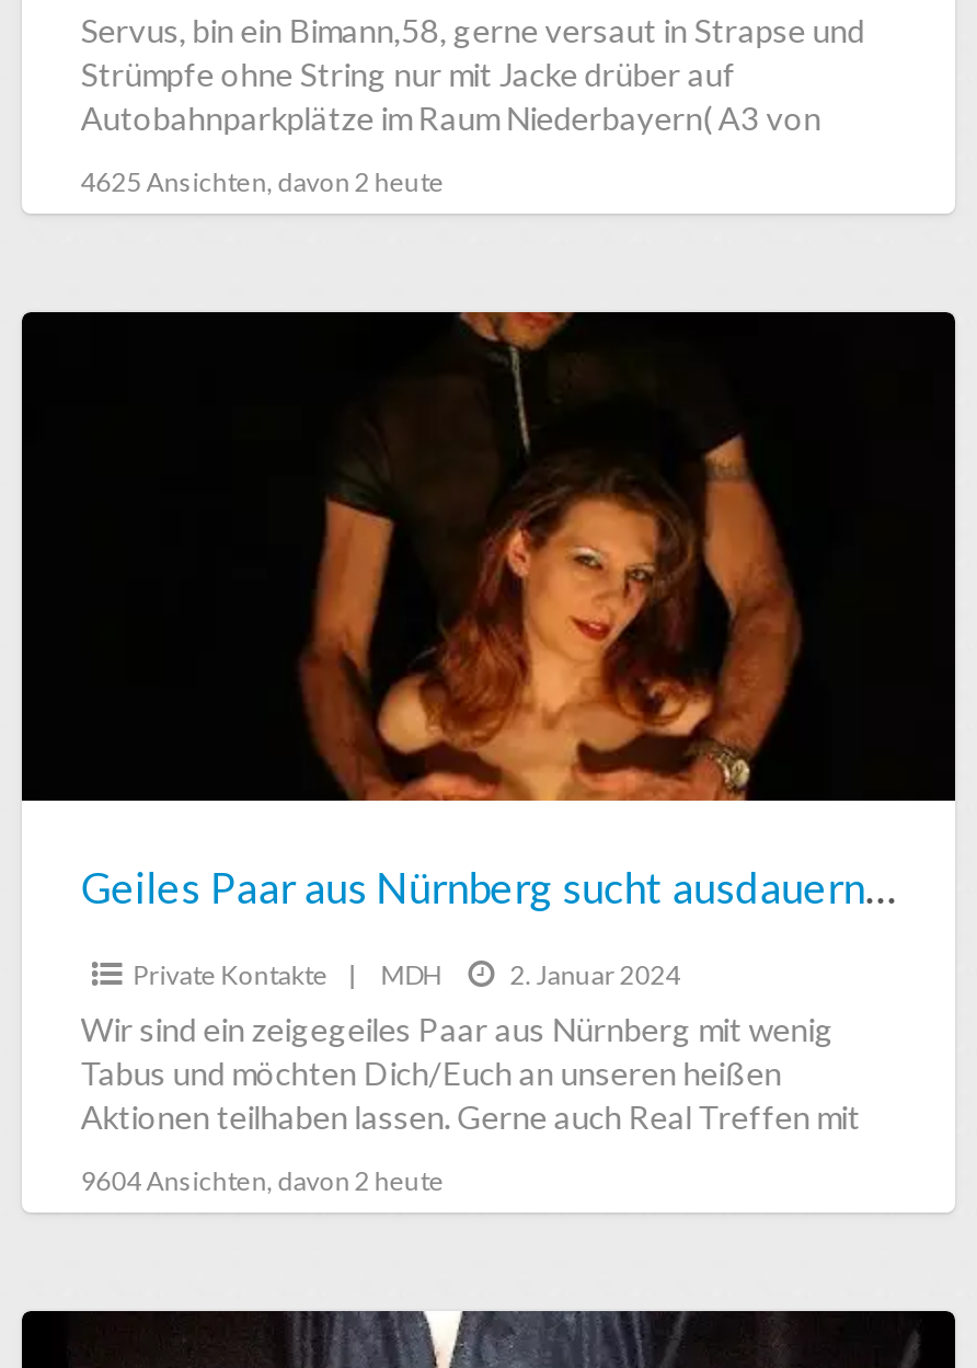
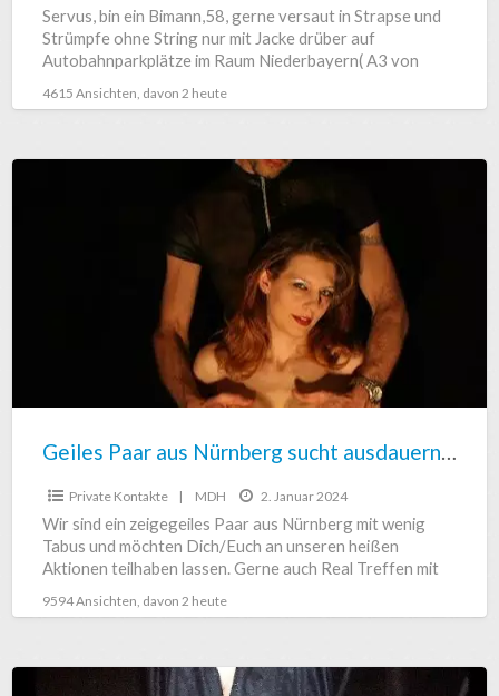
[80,165,444,198] 4625 Ansichten, davon 2 heute -> [42,85,227,101] 4615 Ansichten, davon 2 heute
[80,1165,444,1198] 9604 Ansichten, davon 2 heute -> [42,593,227,609] 9594 Ansichten, davon 2 heute

